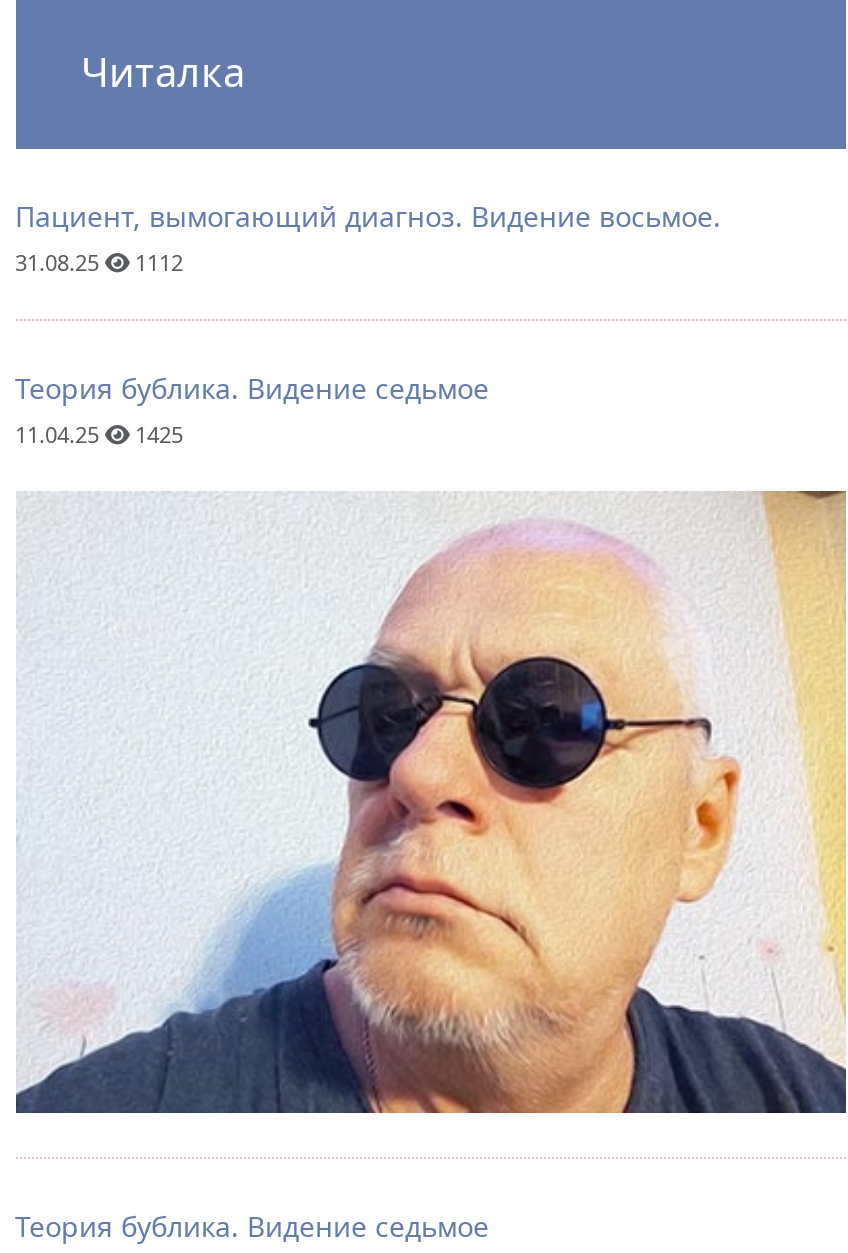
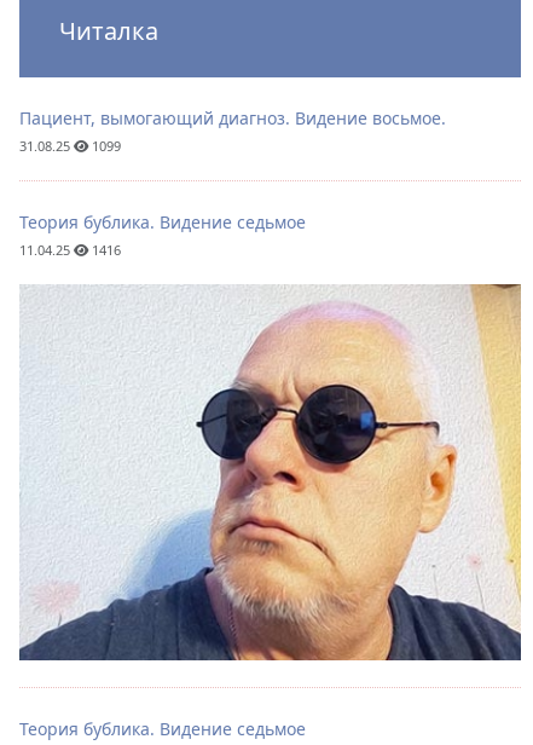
[15,246,183,276] 31.08.25 1112 -> [19,136,120,154] 31.08.25 1099
[15,418,183,448] 11.04.25 1425 -> [19,240,120,258] 11.04.25 1416

